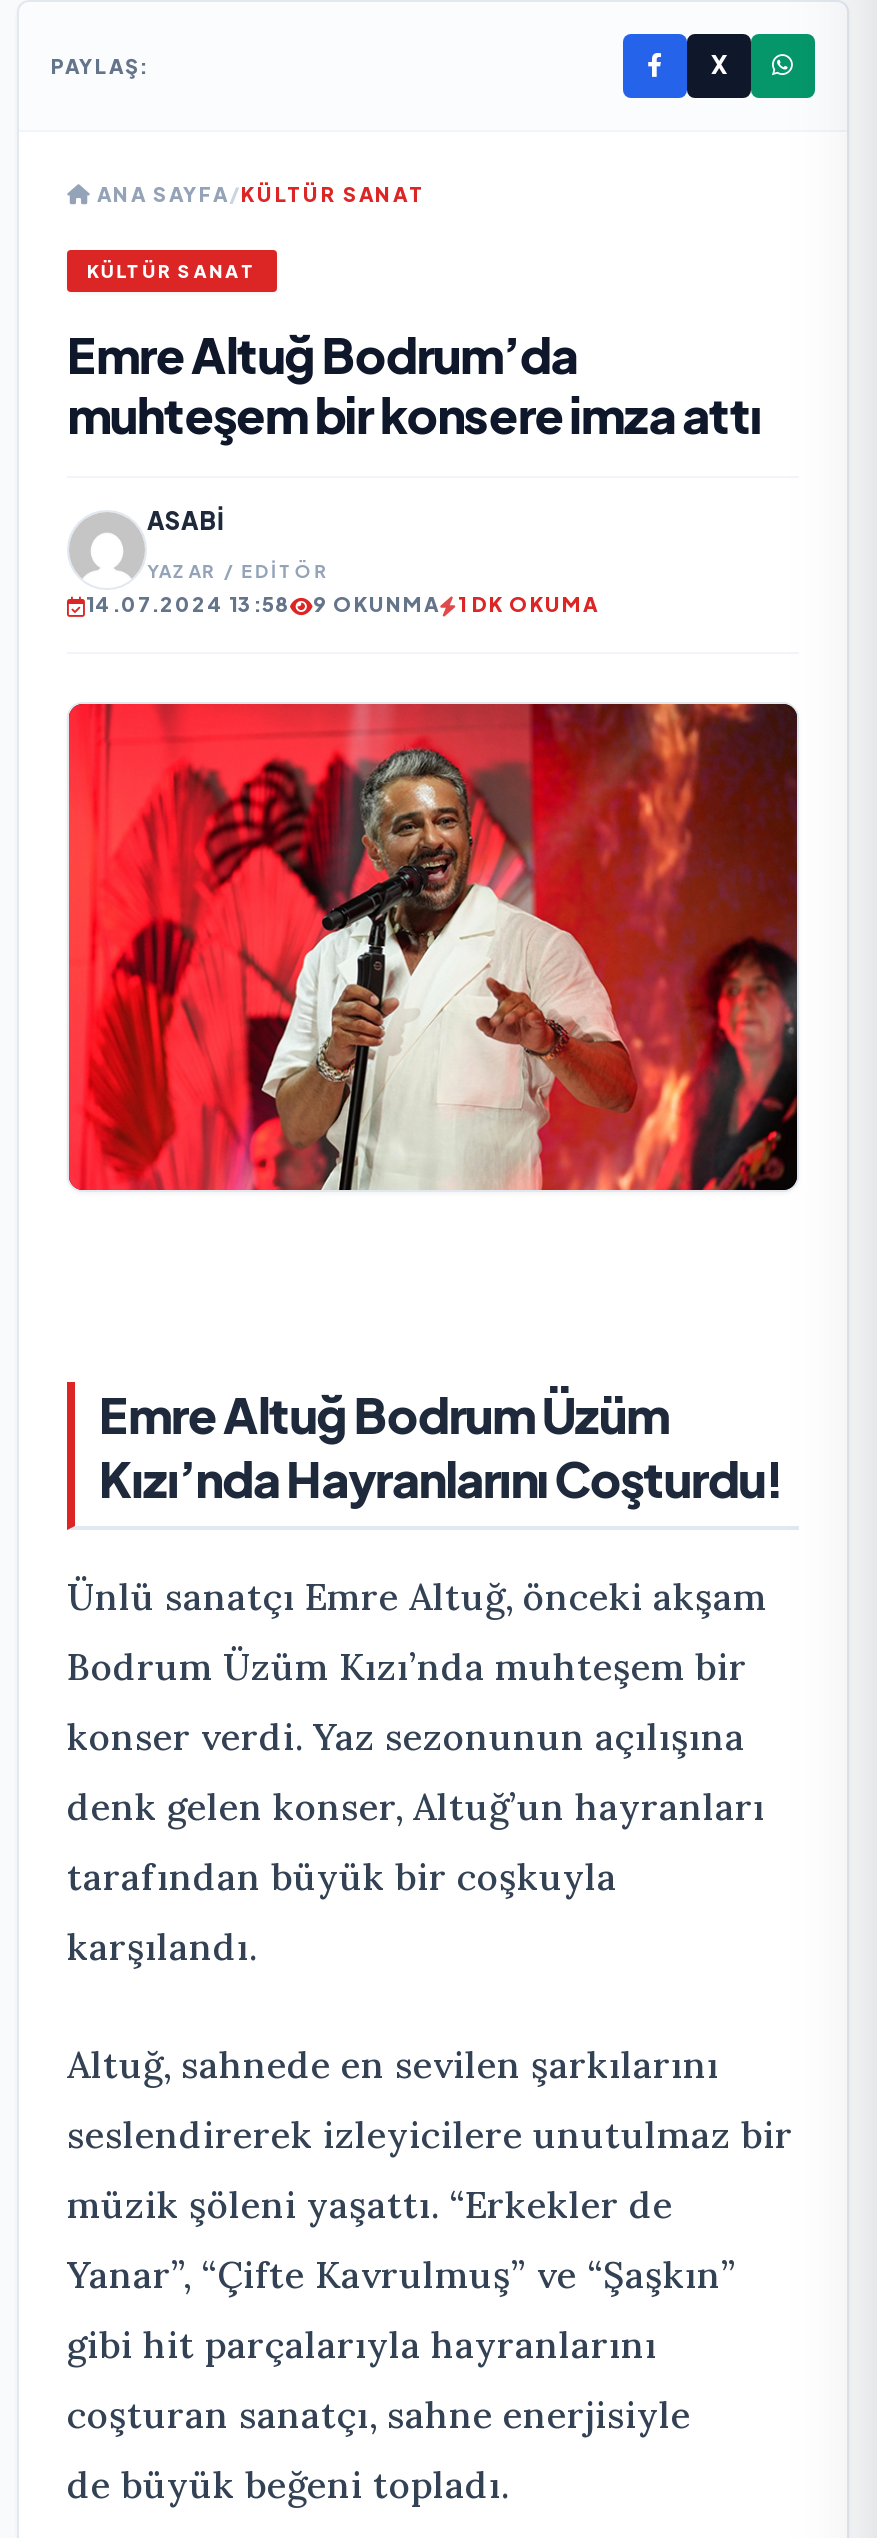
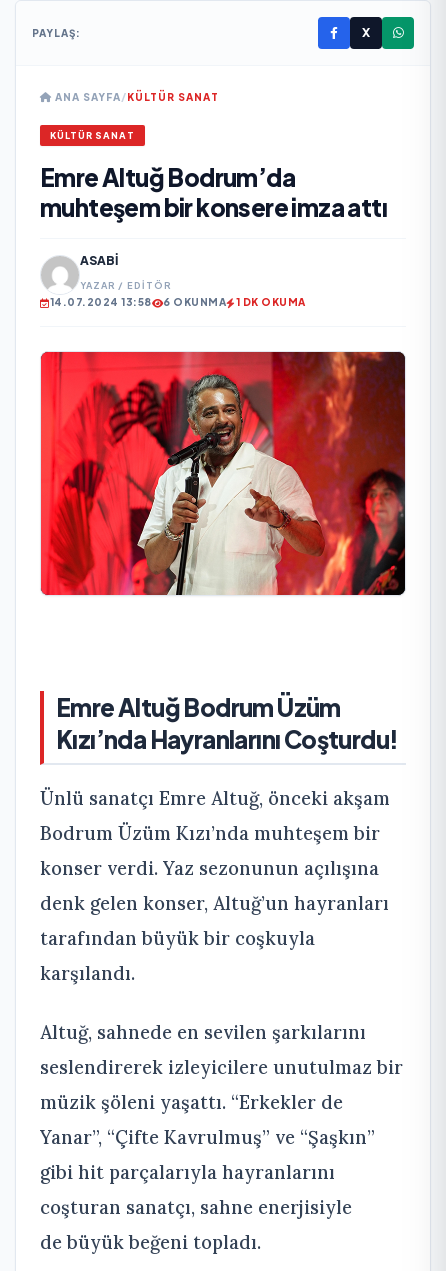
[86,592,598,616] 14.07.2024 13:58 9 OKUNMA 1 DK OKUMA -> [49,296,305,308] 14.07.2024 13:58 6 OKUNMA 1 DK OKUMA

